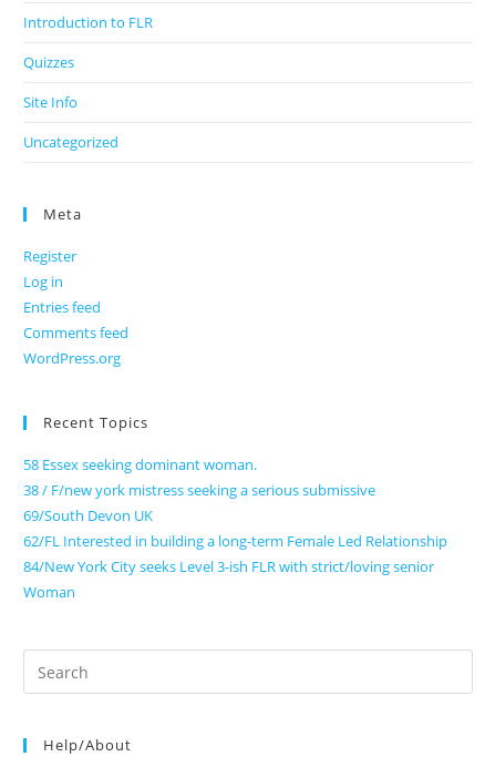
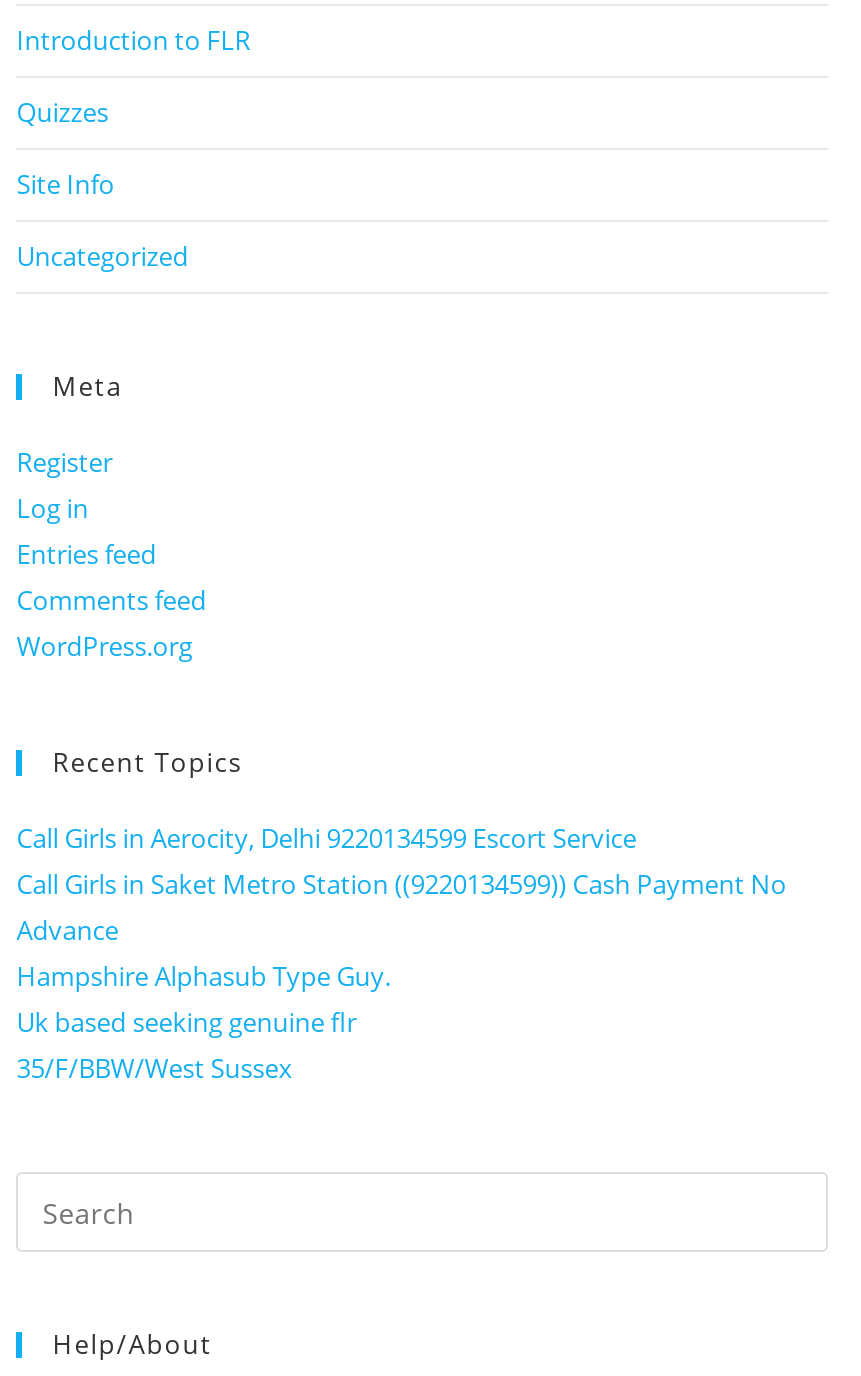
[23,455,448,602] 58 Essex seeking dominant woman. | 38 / F/new york mistress seeking a serious submissive | 69/South Devon UK | 62/FL Interested in building a long-term Female Led Relationship | 84/New York City seeks Level 3-ish FLR with strict/loving senior | Woman -> [16,821,786,1087] Call Girls in Aerocity, Delhi 9220134599 Escort Service | Call Girls in Saket Metro Station ((9220134599)) Cash Payment No | Advance | Hampshire Alphasub Type Guy. | Uk based seeking genuine flr | 35/F/BBW/West Sussex

